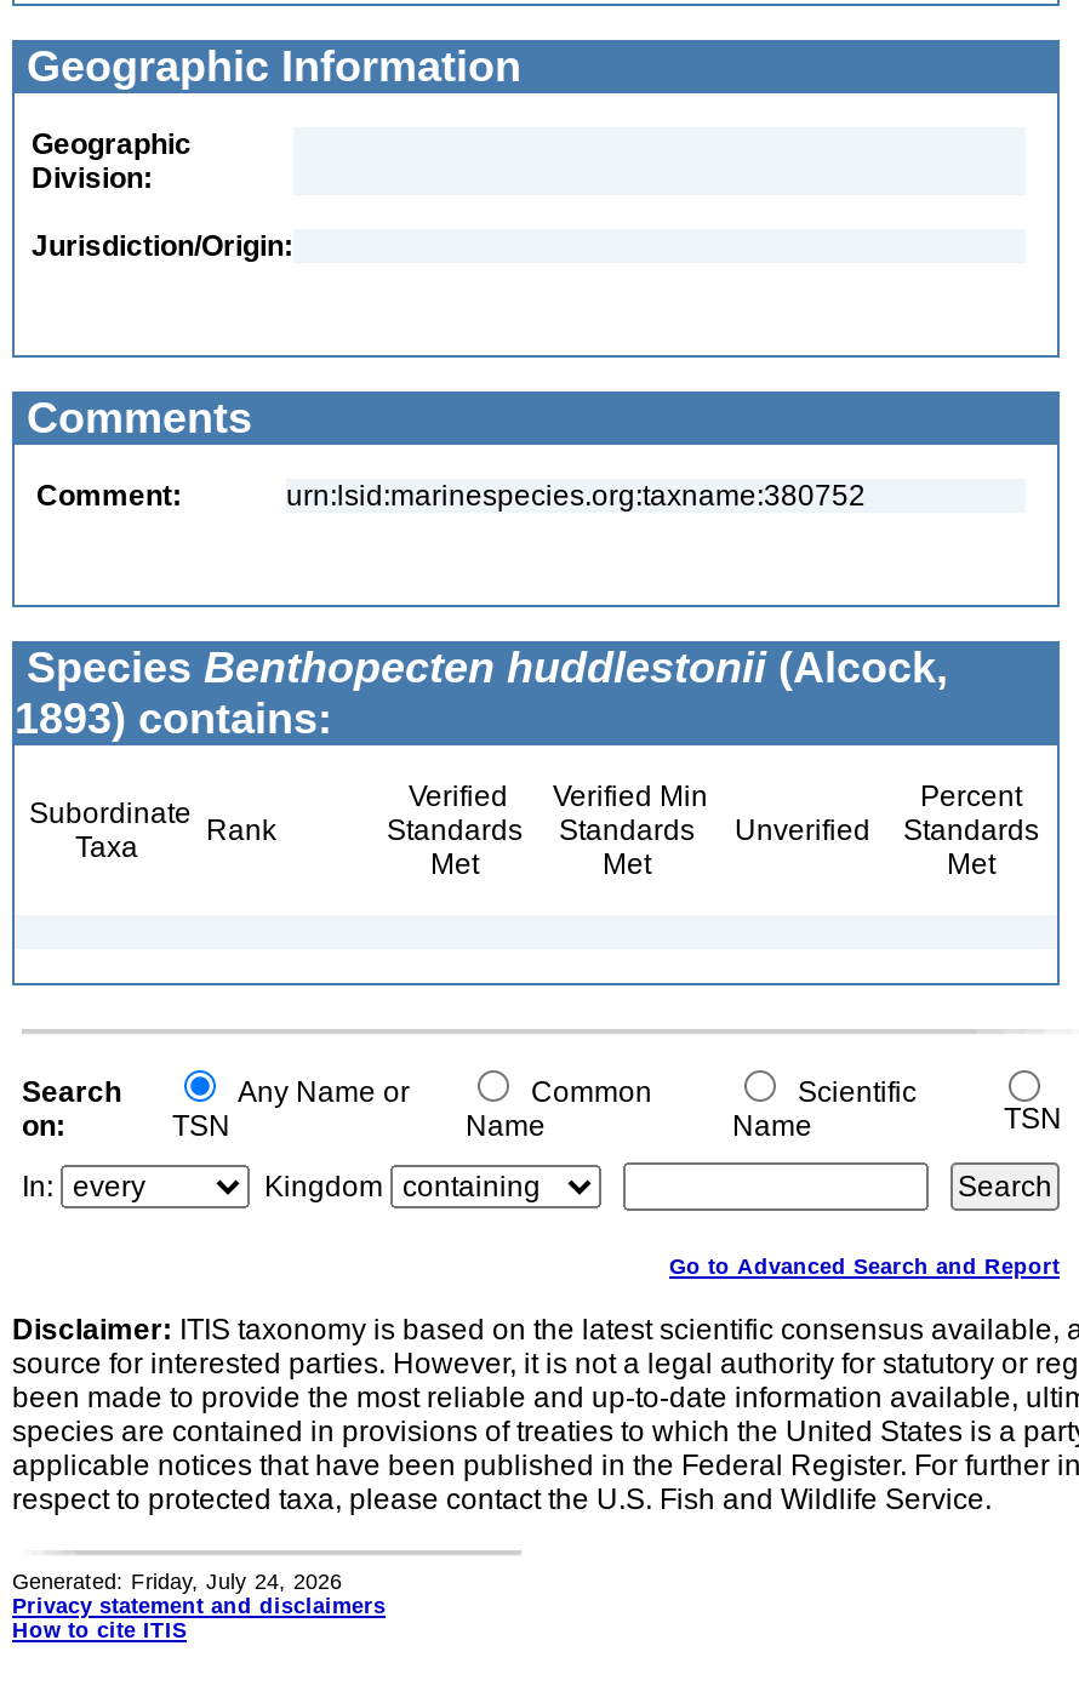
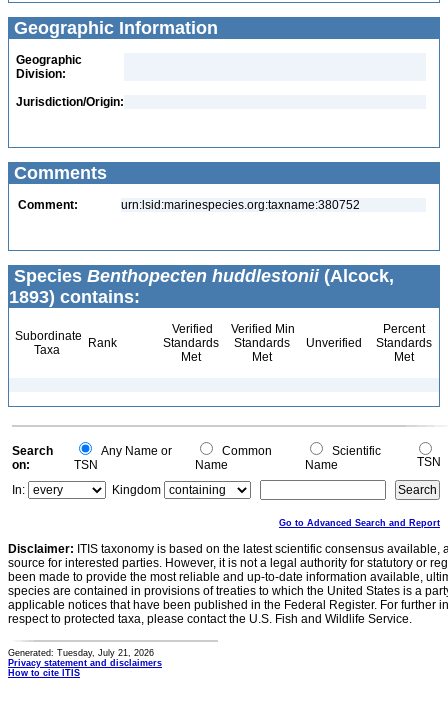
[12,1570,342,1594] Generated: Friday, July 24, 2026 -> [8,648,154,658] Generated: Tuesday, July 21, 2026

